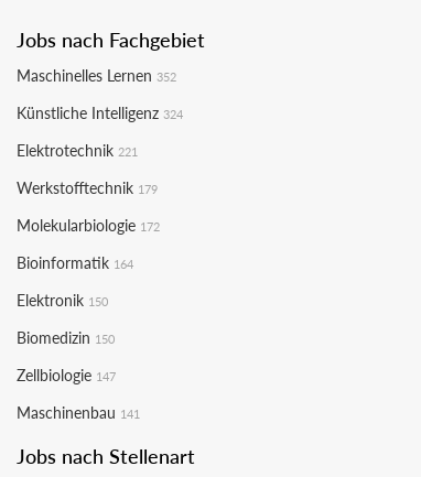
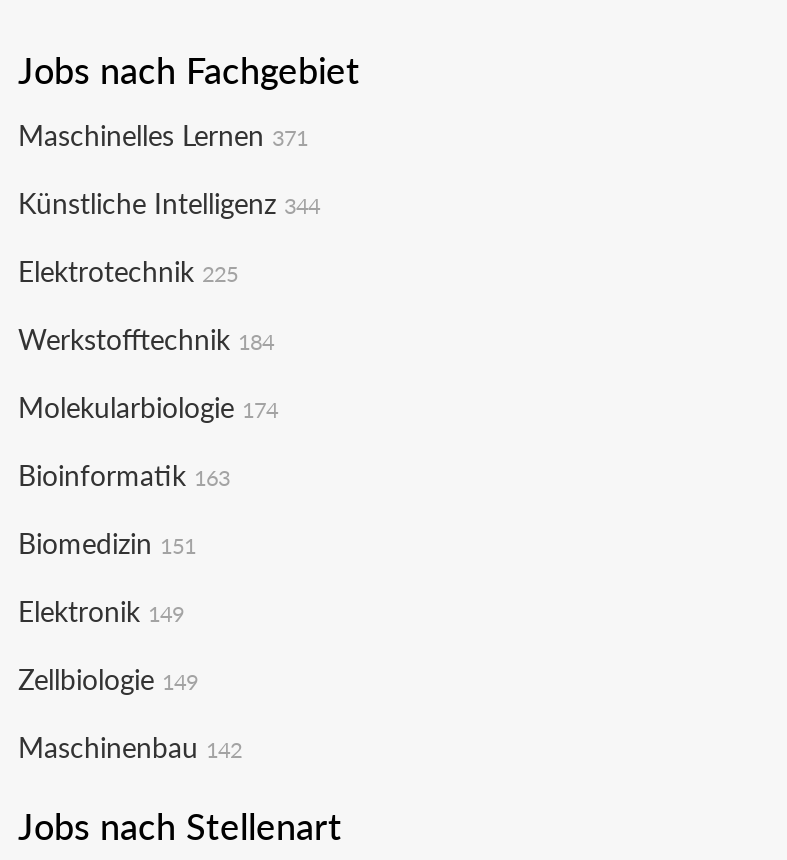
[17,64,176,86] Maschinelles Lernen 352 -> [18,114,308,154] Maschinelles Lernen 371
[17,101,183,123] Künstliche Intelligenz 324 -> [18,182,320,222] Künstliche Intelligenz 344
[17,139,138,161] Elektrotechnik 221 -> [18,250,238,290] Elektrotechnik 225
[17,176,158,198] Werkstofftechnik 179 -> [18,318,274,358] Werkstofftechnik 184
[17,214,160,236] Molekularbiologie 172 -> [18,386,278,426] Molekularbiologie 174
[17,251,133,273] Bioinformatik 164 -> [18,454,230,494] Bioinformatik 163
[17,289,108,311] Elektronik 150 -> [18,522,196,562] Biomedizin 151
[17,326,115,348] Biomedizin 150 -> [18,590,184,630] Elektronik 149
[17,364,116,386] Zellbiologie 147 -> [18,658,198,698] Zellbiologie 149
[17,401,140,423] Maschinenbau 141 -> [18,726,242,766] Maschinenbau 142

